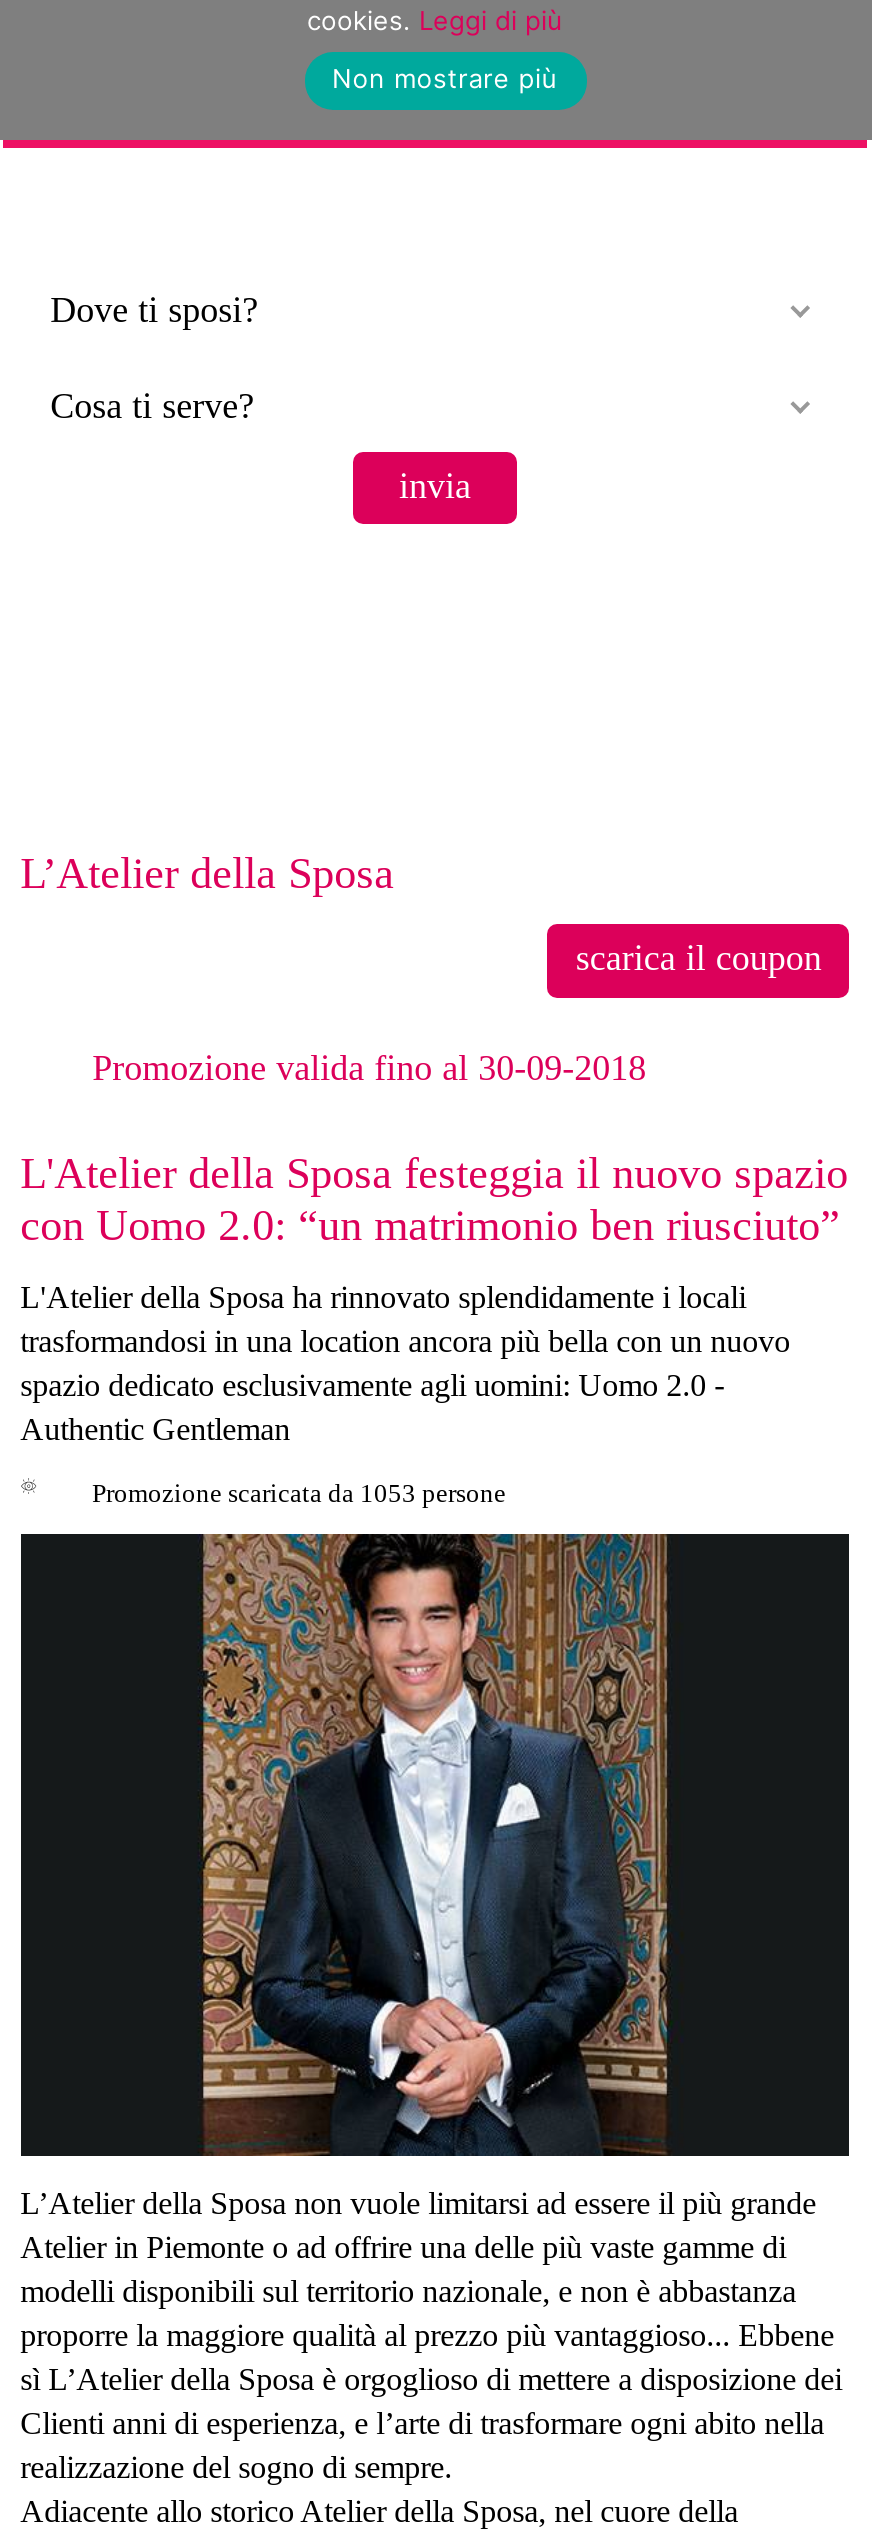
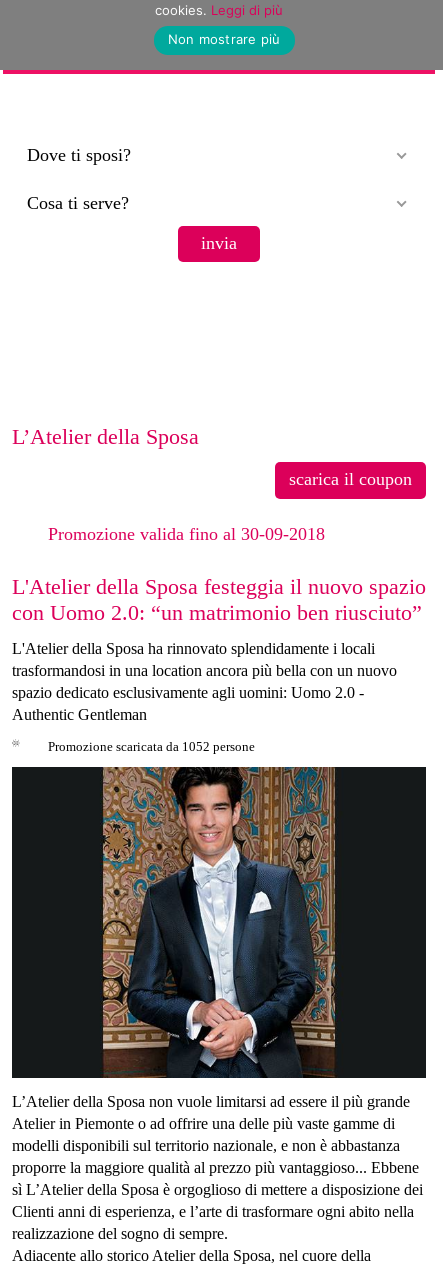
[92,1478,506,1508] Promozione scaricata da 1053 persone -> [47,739,254,754] Promozione scaricata da 1052 persone

